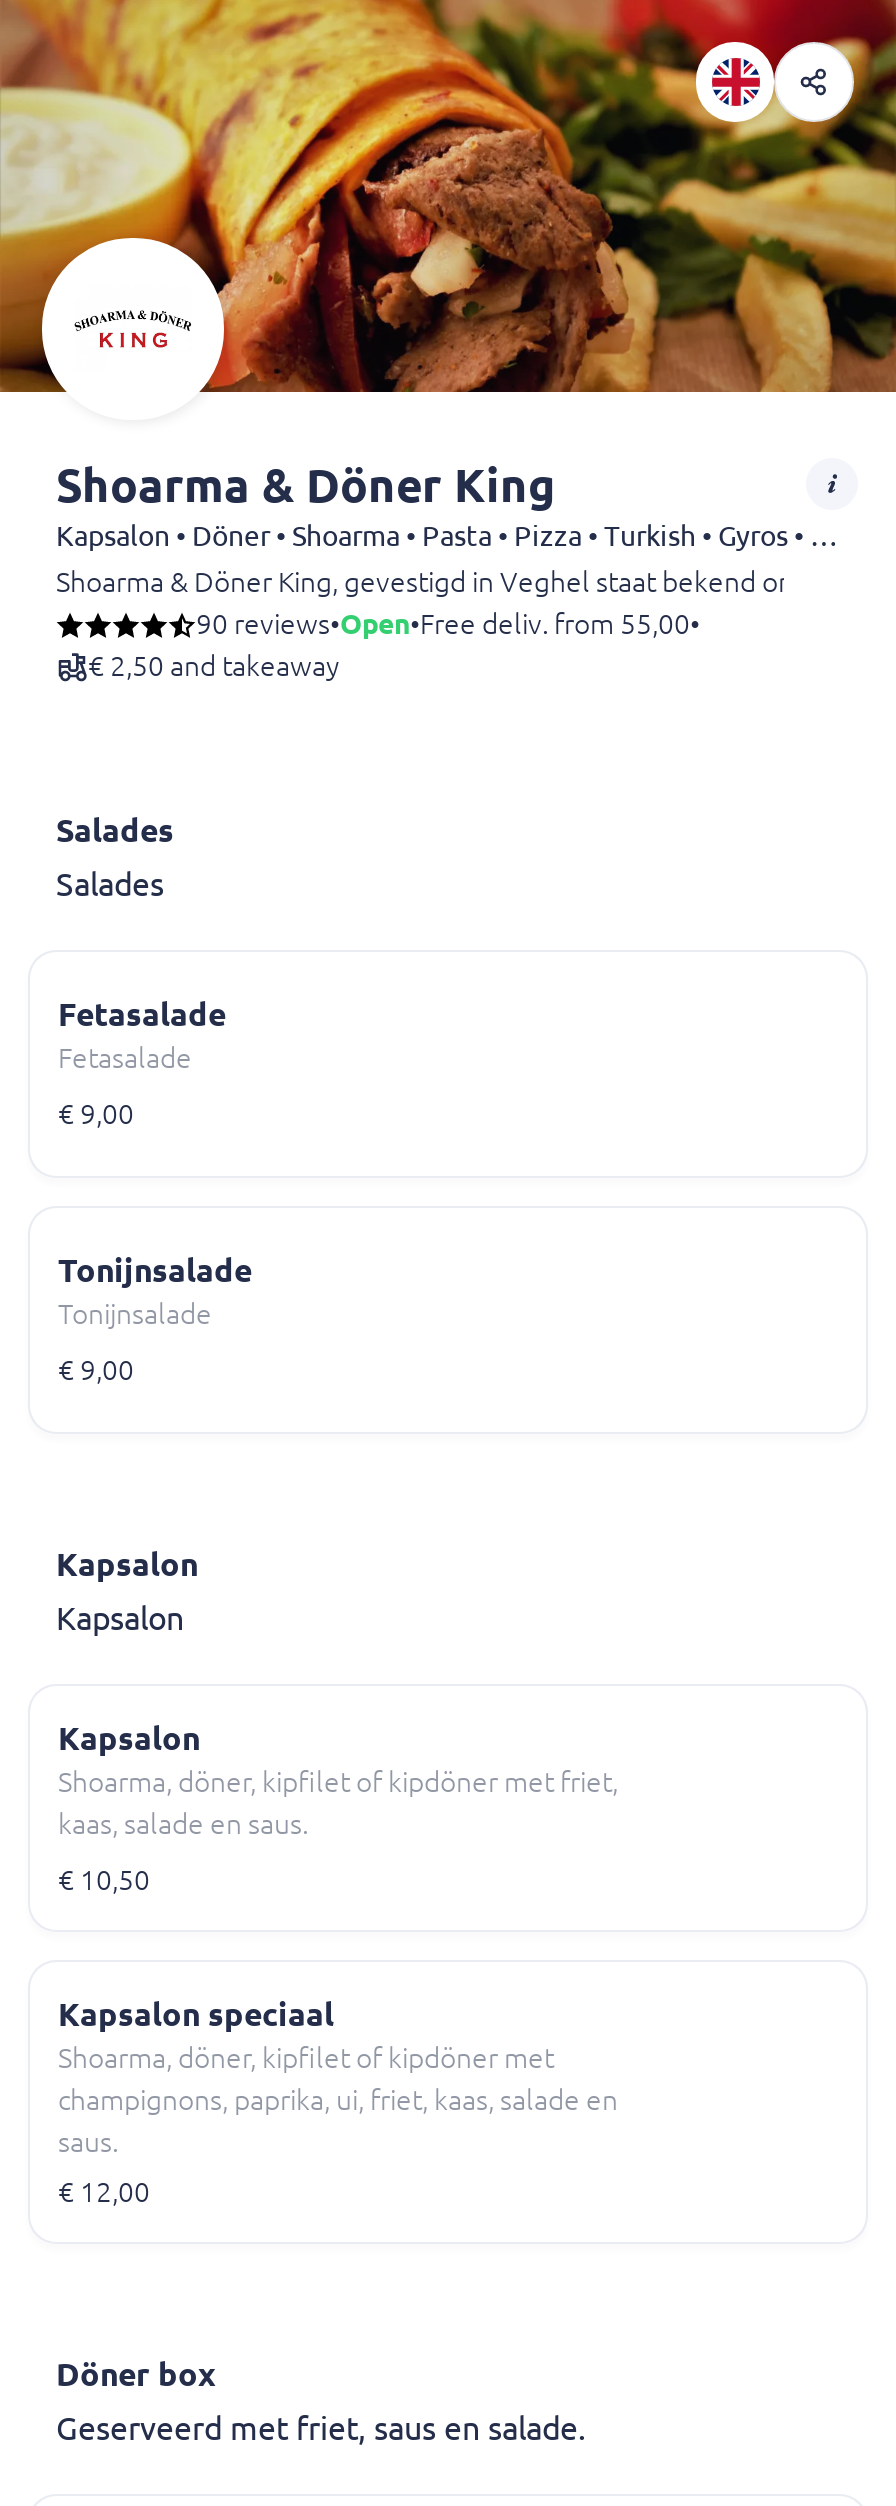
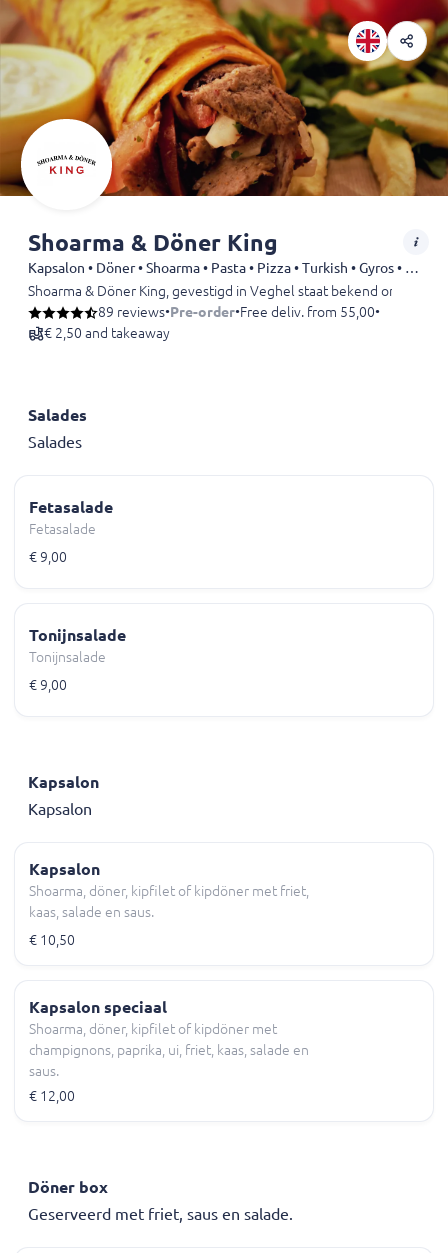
[196,609,700,641] 90 reviews•Open•Free deliv. from 55,00• -> [98,304,380,320] 89 reviews•Pre-order•Free deliv. from 55,00•

